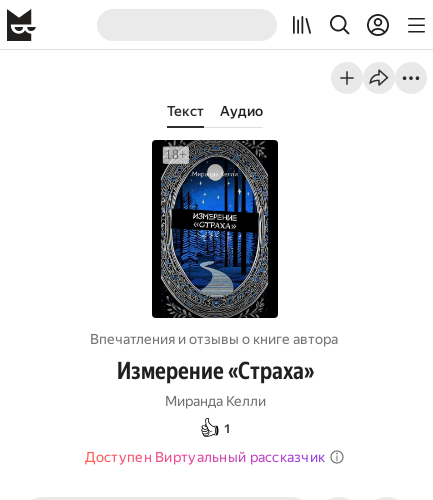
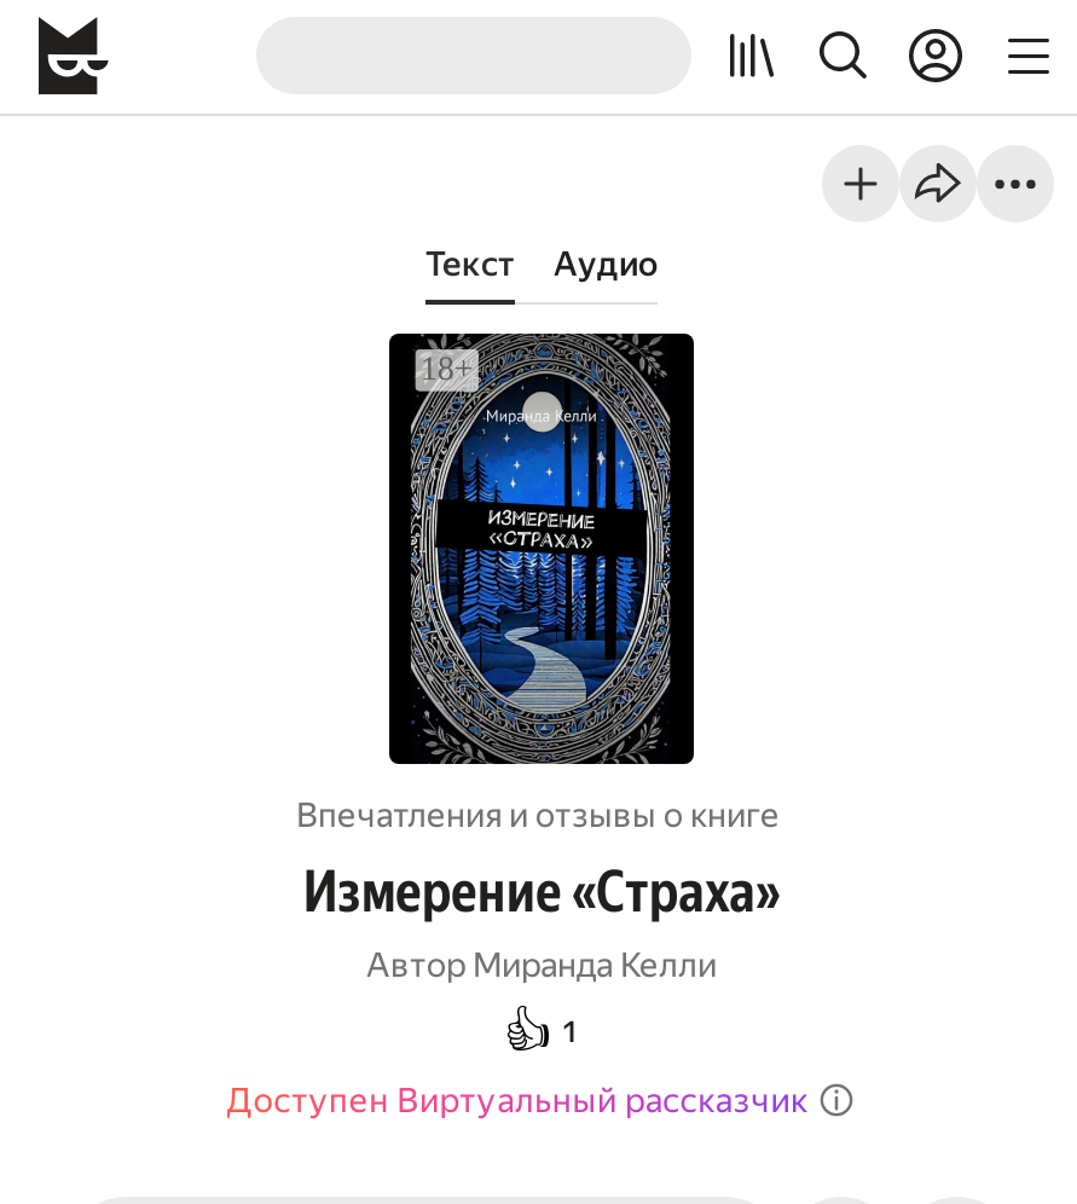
[89,331,337,347] Впечатления и отзывы о книге автора -> [296,795,780,834] Впечатления и отзывы о книге
[164,393,265,409] Миранда Келли -> [366,945,717,984] Автор Миранда Келли

